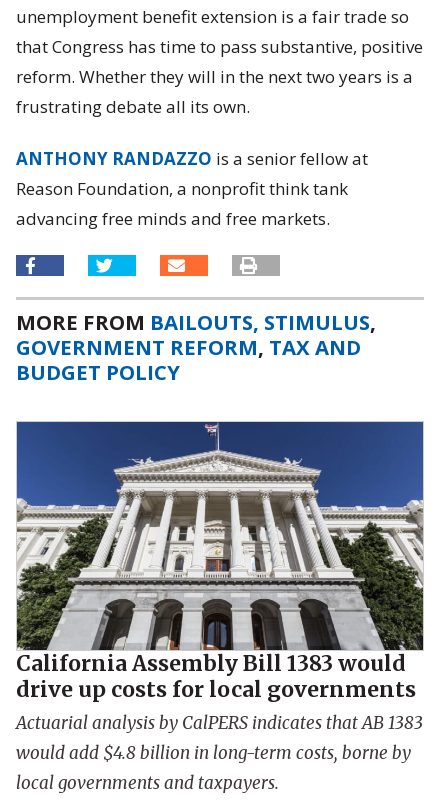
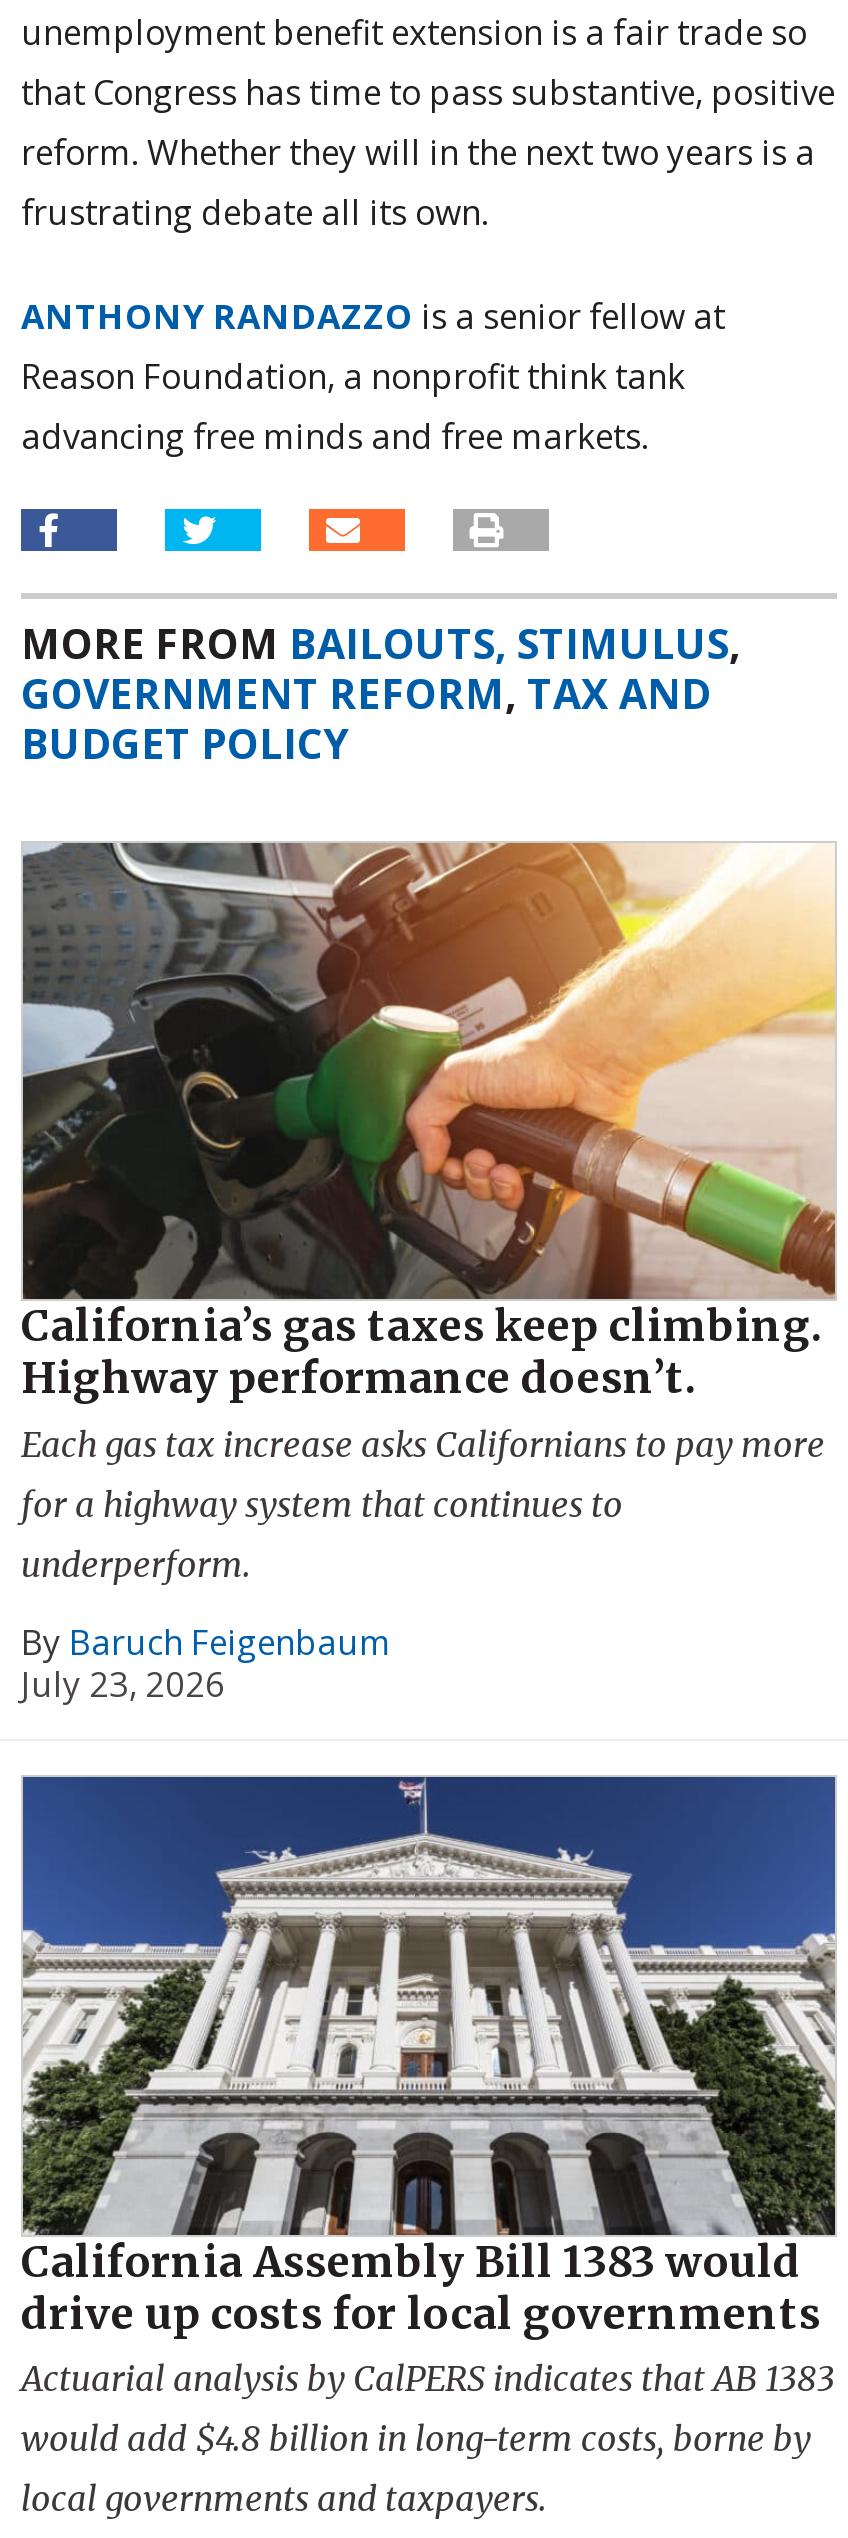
none -> [21,841,837,1707] [image] | California’s gas taxes keep climbing. | Highway performance doesn’t. | Each gas tax increase asks Californians to pay more | for a highway system that continues to | underperform. | By Baruch Feigenbaum | July 23, 2026

